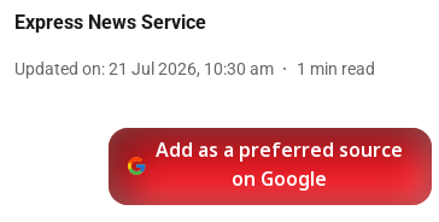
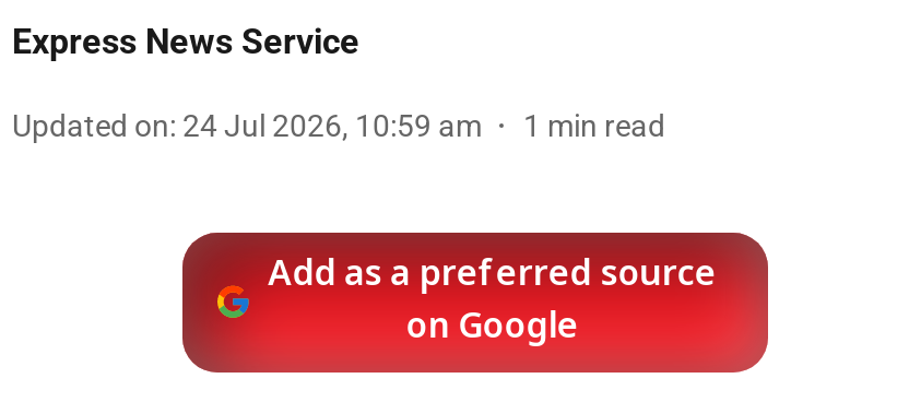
[14,59,274,78] Updated on: 21 Jul 2026, 10:30 am -> [12,108,482,143] Updated on: 24 Jul 2026, 10:59 am

